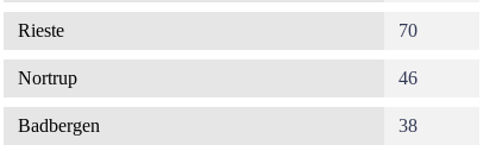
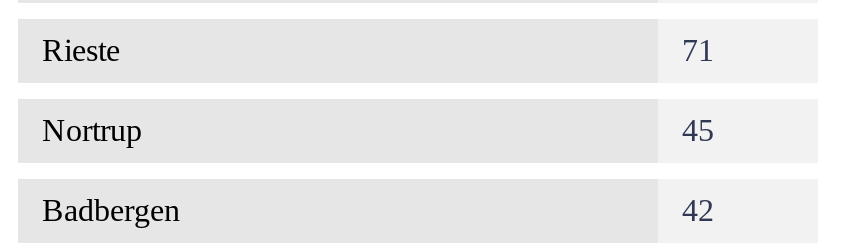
[399,21,418,41] 70 -> [682,34,714,68] 71
[399,68,418,88] 46 -> [682,114,714,148] 45
[399,116,418,136] 38 -> [682,194,714,228] 42

